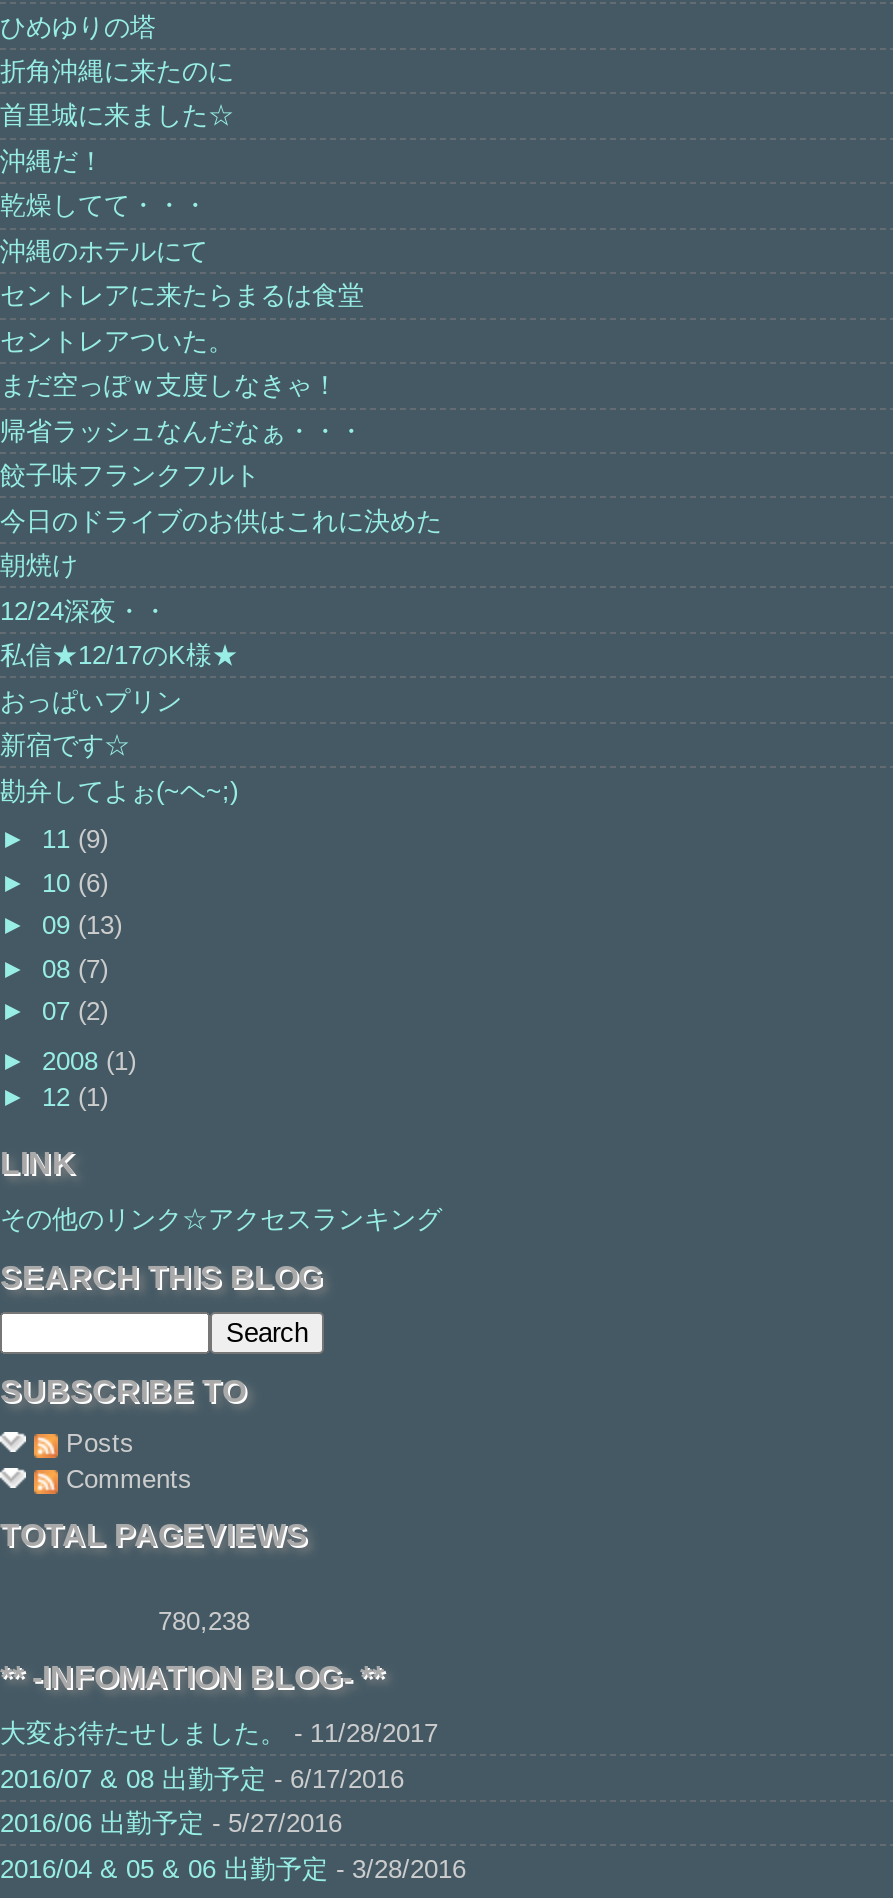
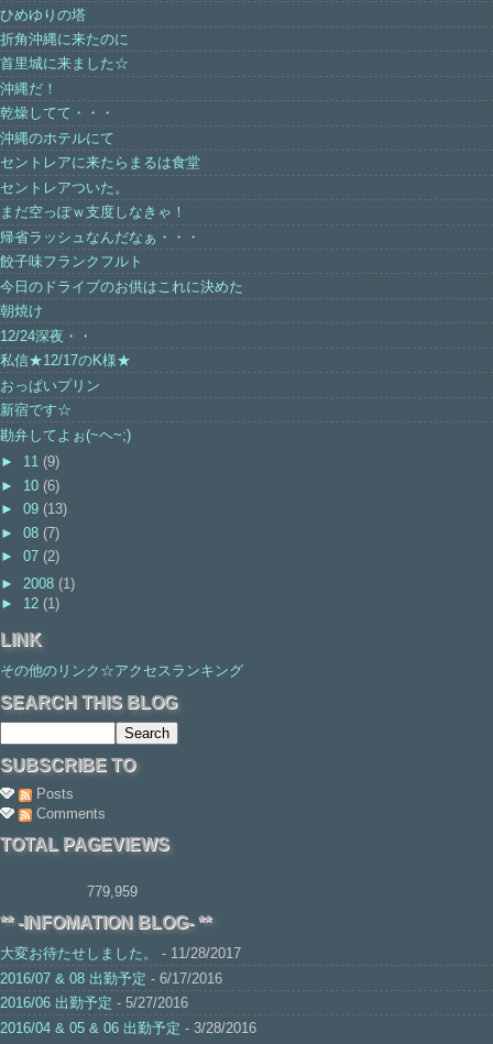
[158,1606,250,1636] 780,238 -> [87,883,138,900] 779,959

